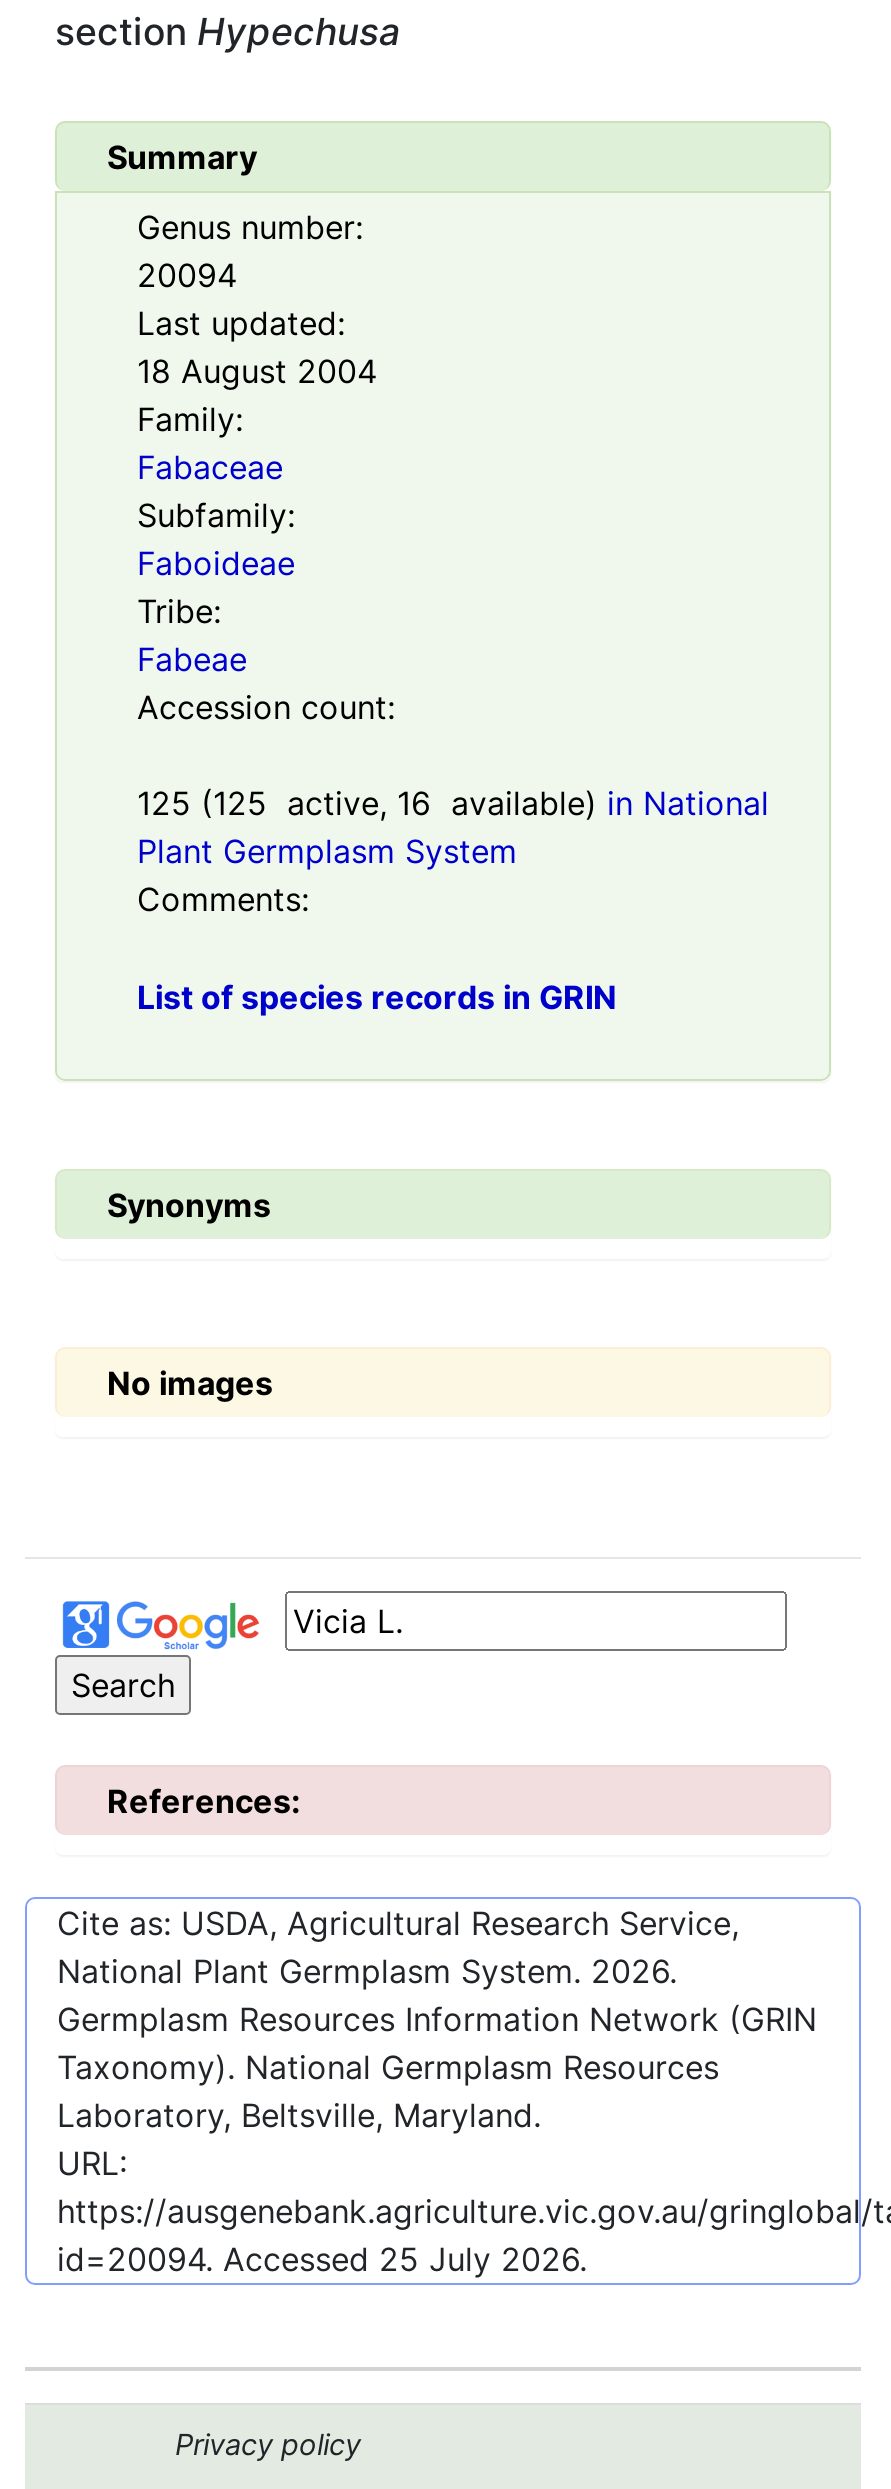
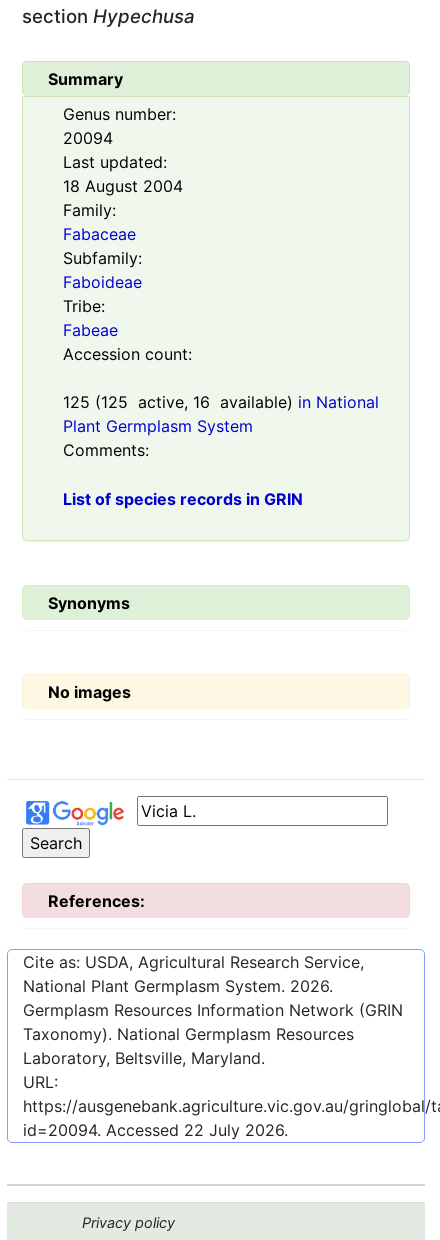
[57,2238,587,2278] id=20094. Accessed 25 July 2026. -> [23,1119,288,1139] id=20094. Accessed 22 July 2026.

